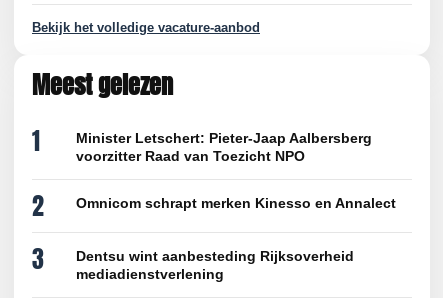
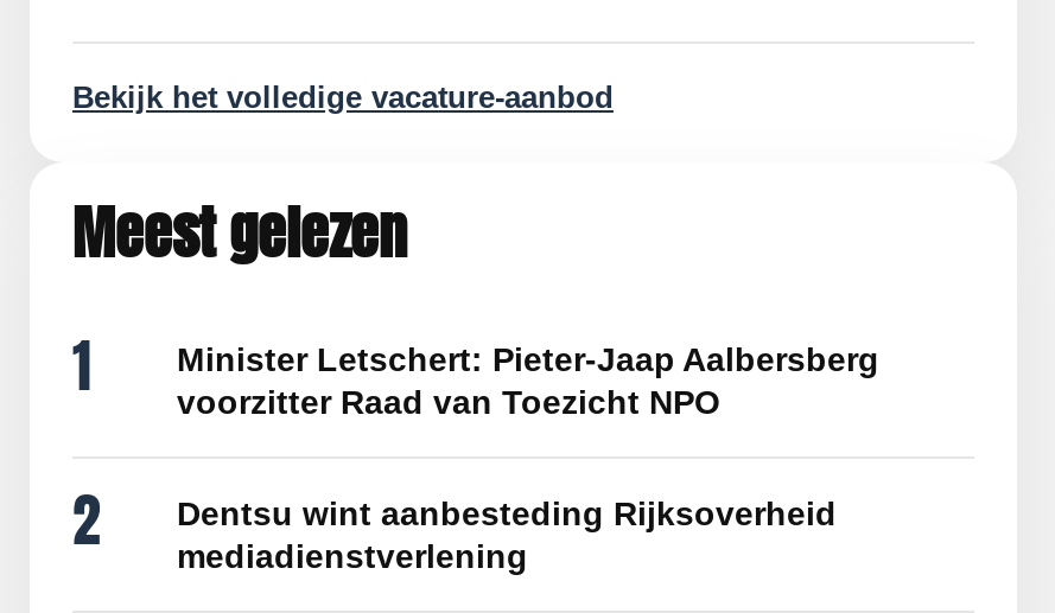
[32,195,396,277] Omnicom schrapt merken Kinesso en Annalect | 3 -> none

